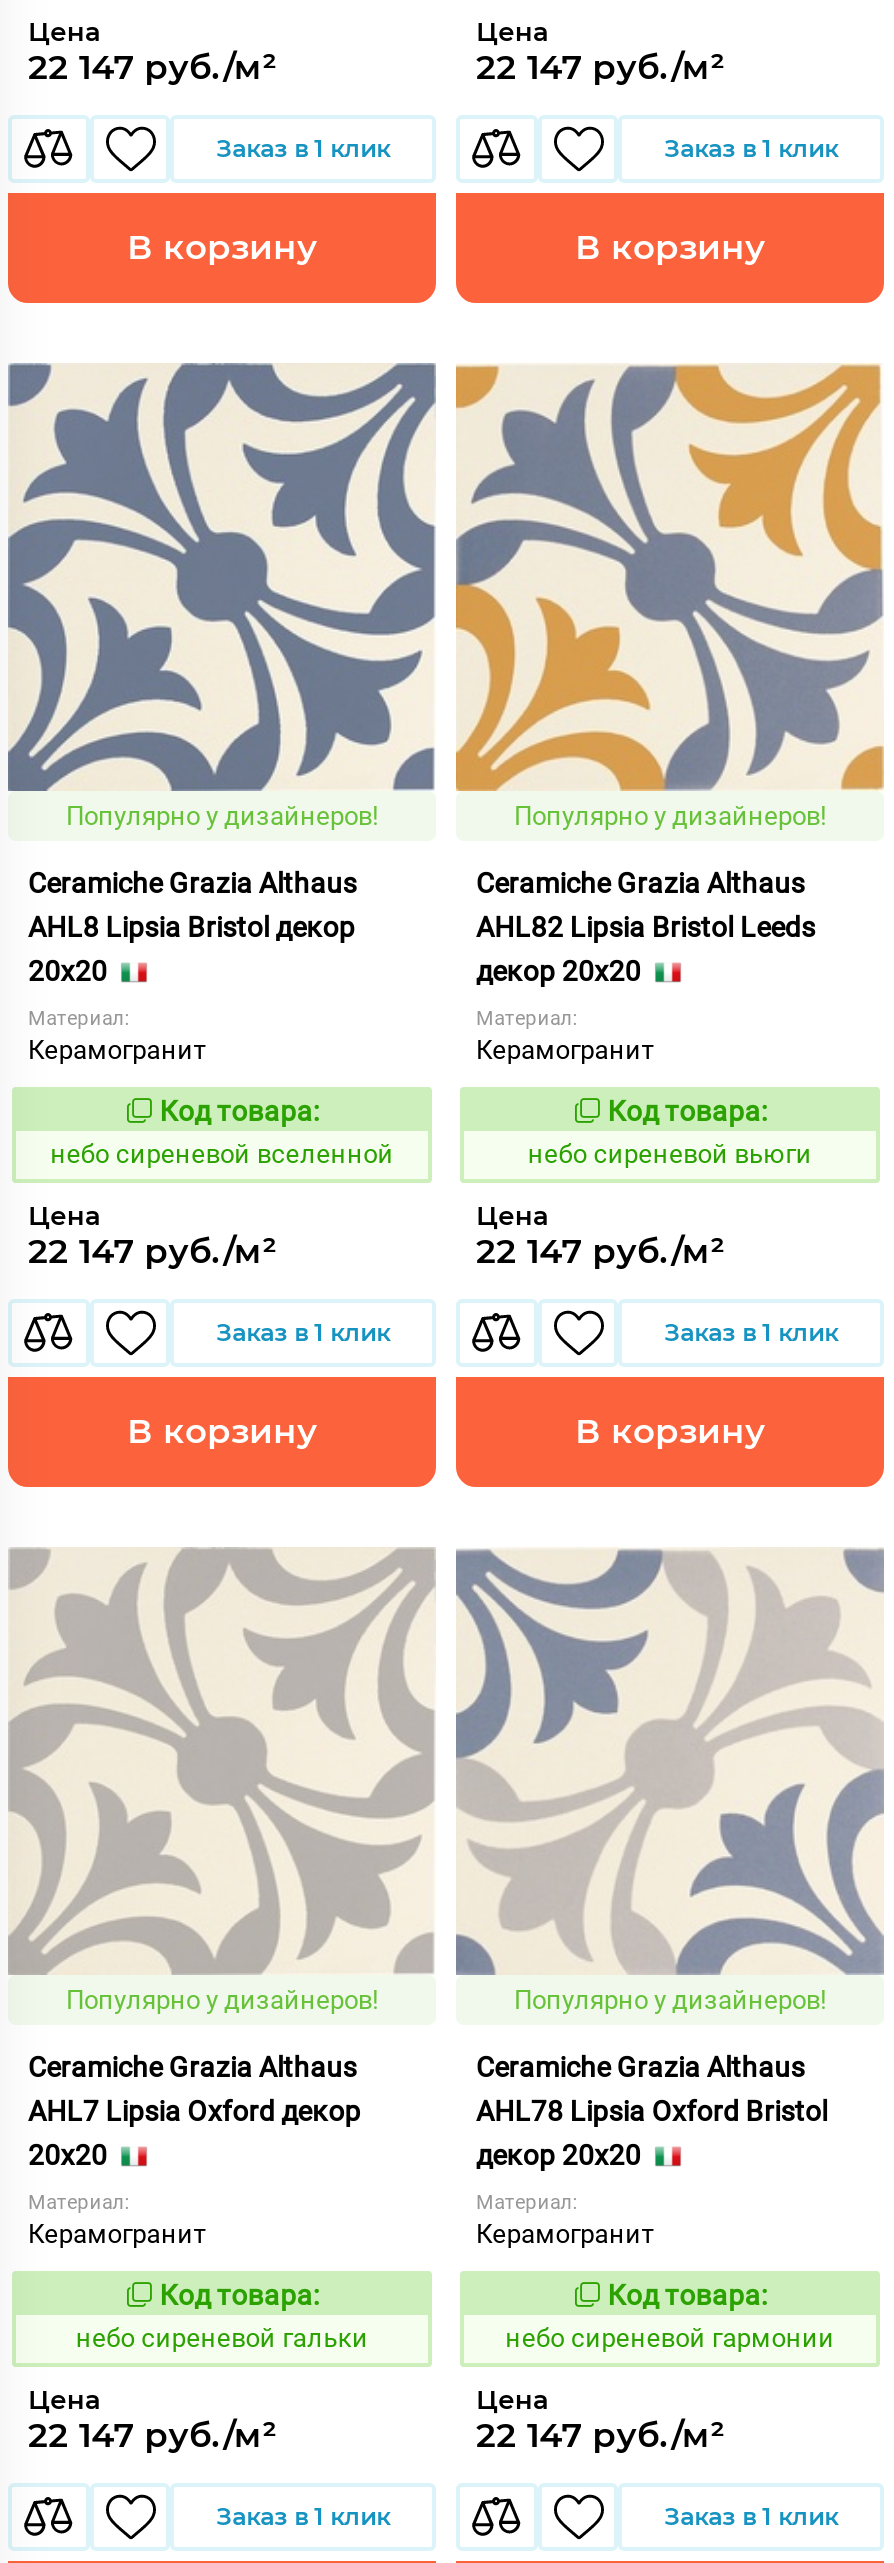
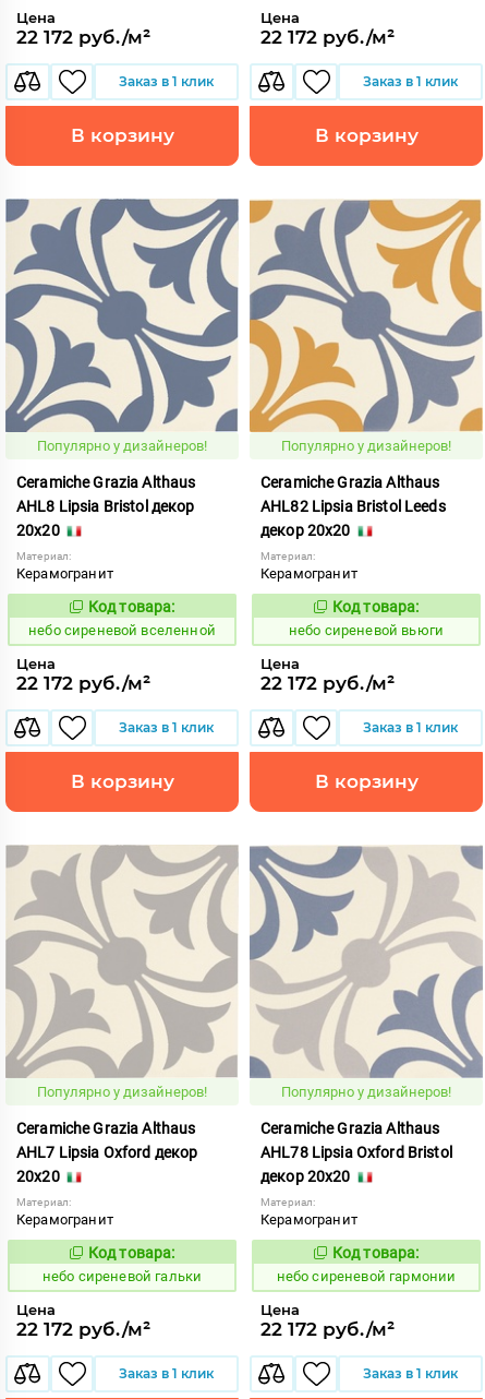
[28,47,276,87] 22 147 руб./м² -> [16,26,151,48] 22 172 руб./м²
[476,47,724,87] 22 147 руб./м² -> [260,26,395,48] 22 172 руб./м²
[28,1231,276,1271] 22 147 руб./м² -> [16,672,151,694] 22 172 руб./м²
[476,1231,724,1271] 22 147 руб./м² -> [260,672,395,694] 22 172 руб./м²
[28,2415,276,2455] 22 147 руб./м² -> [16,1318,151,1340] 22 172 руб./м²
[476,2415,724,2455] 22 147 руб./м² -> [260,1318,395,1340] 22 172 руб./м²

